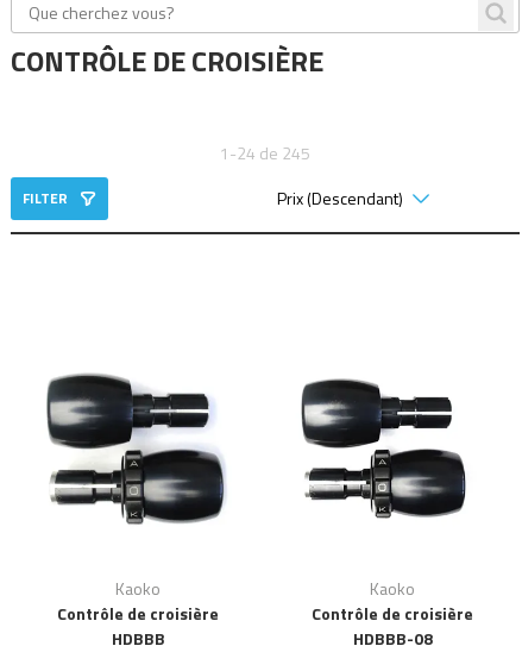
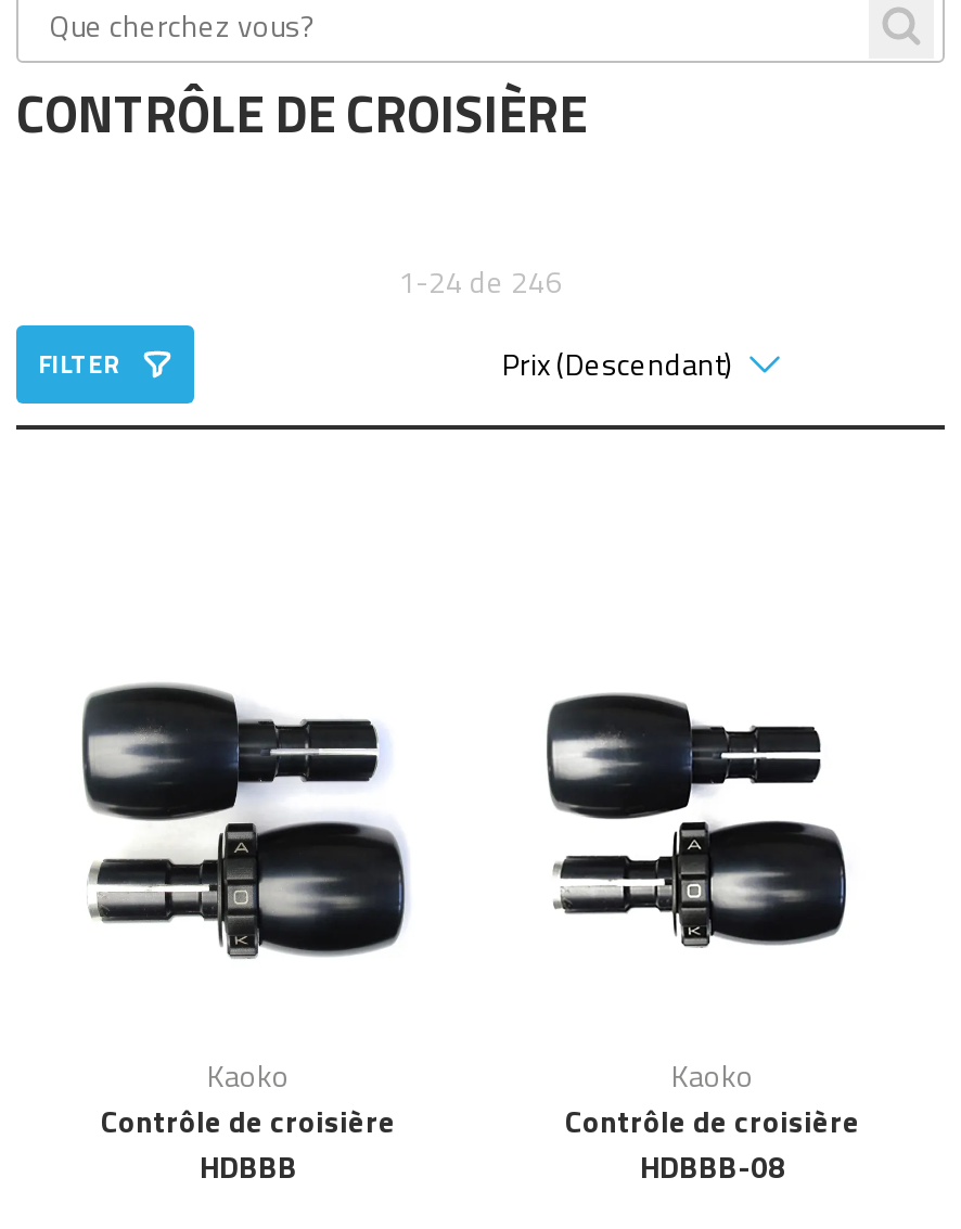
[220,141,310,166] 1-24 de 245 -> [398,259,563,305] 1-24 de 246

